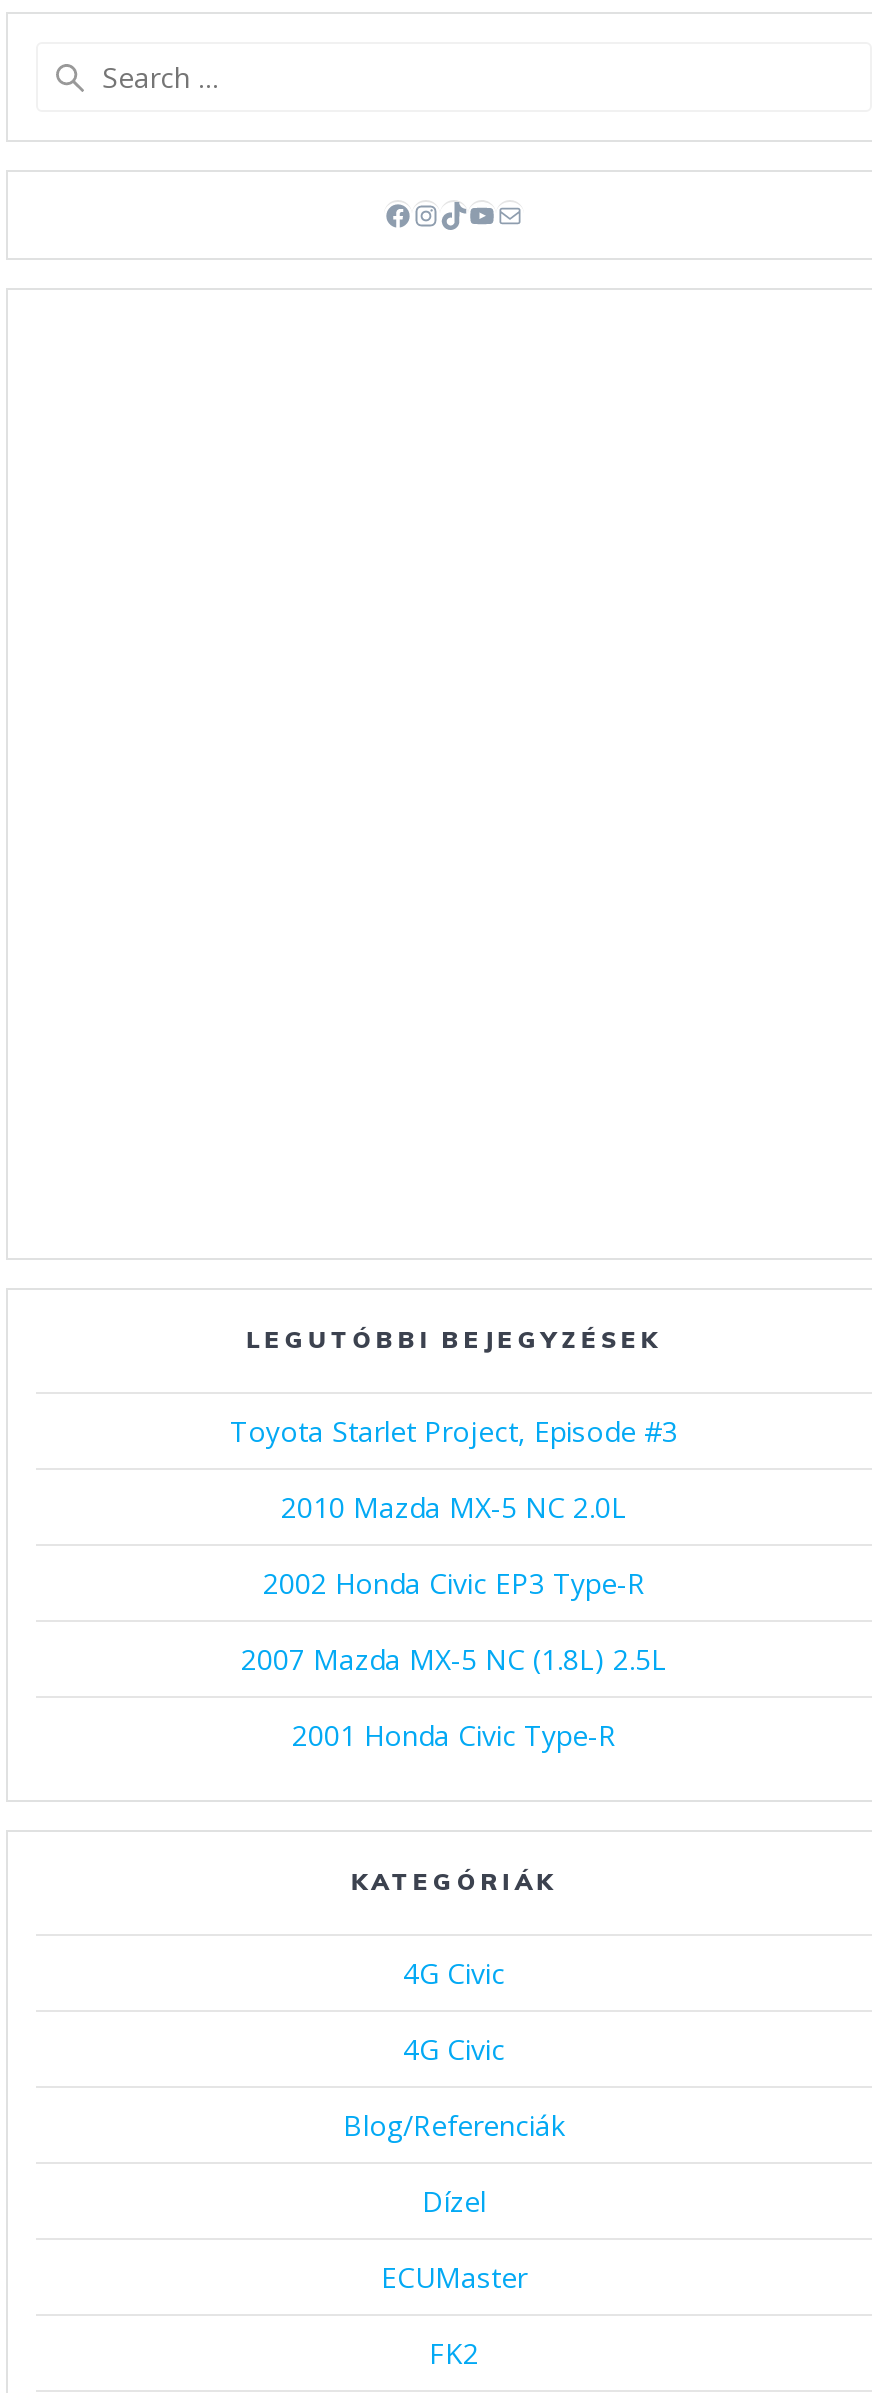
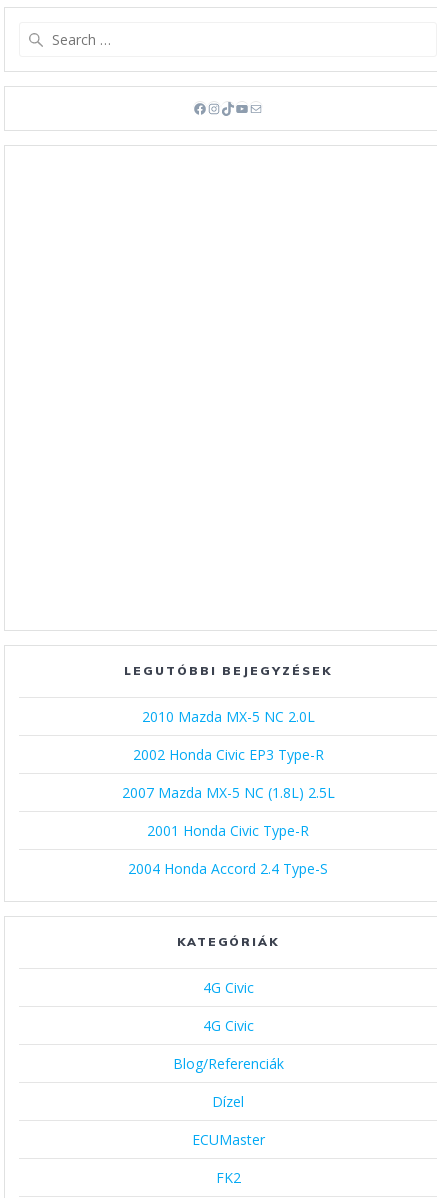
[230,1411,678,1449] Toyota Starlet Project, Episode #3 -> none
moved [241,1487,667,1753] -> [121,707,334,840]: 2010 Mazda MX-5 NC 2.0L | 2002 Honda Civic EP3 Type-R | 2007 Mazda MX-5 NC (1.8L) 2.5L | 2001 Honda Civic Type-R
none -> [128,859,328,878] 2004 Honda Accord 2.4 Type-S

